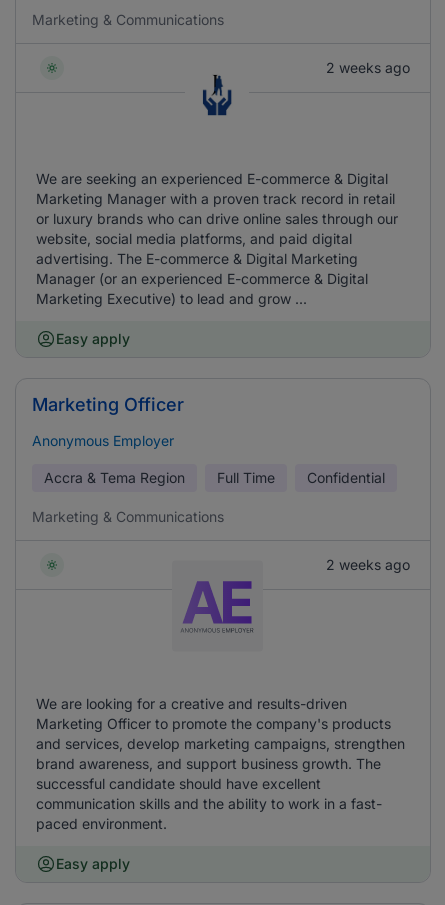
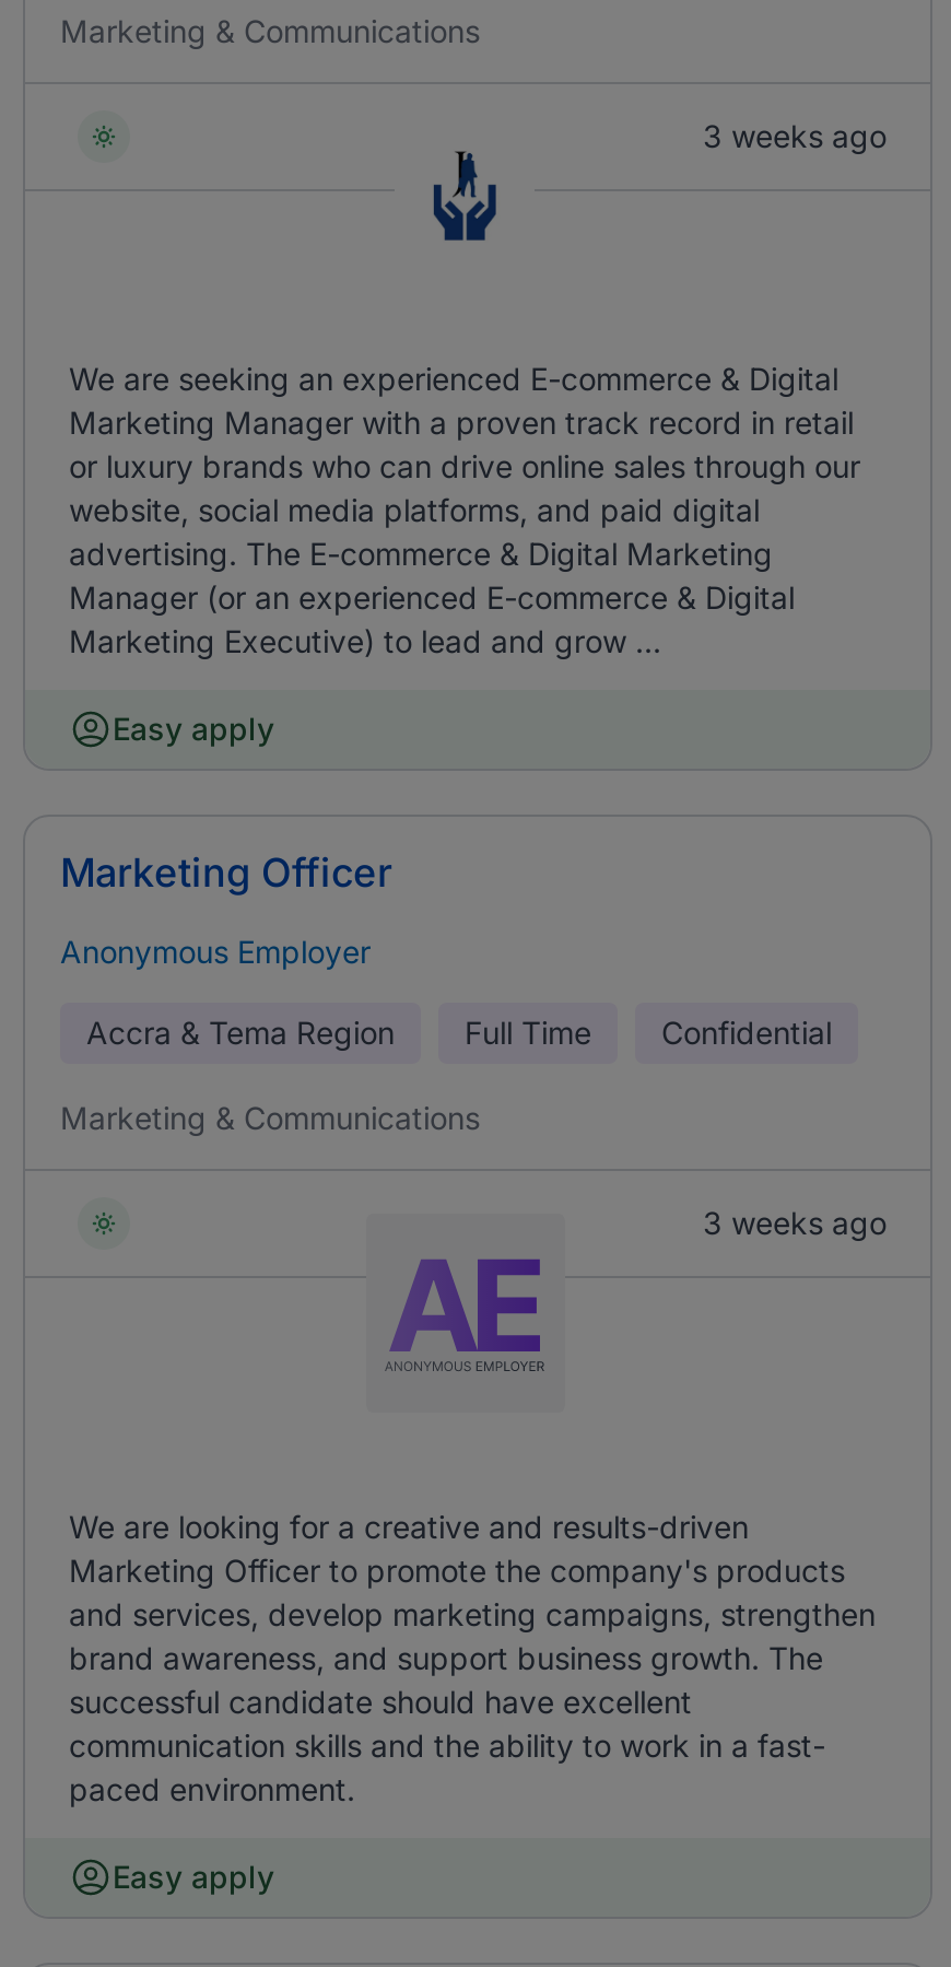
[326,59,410,76] 2 weeks ago -> [703,117,887,154] 3 weeks ago
[326,556,410,573] 2 weeks ago -> [703,1204,887,1241] 3 weeks ago

